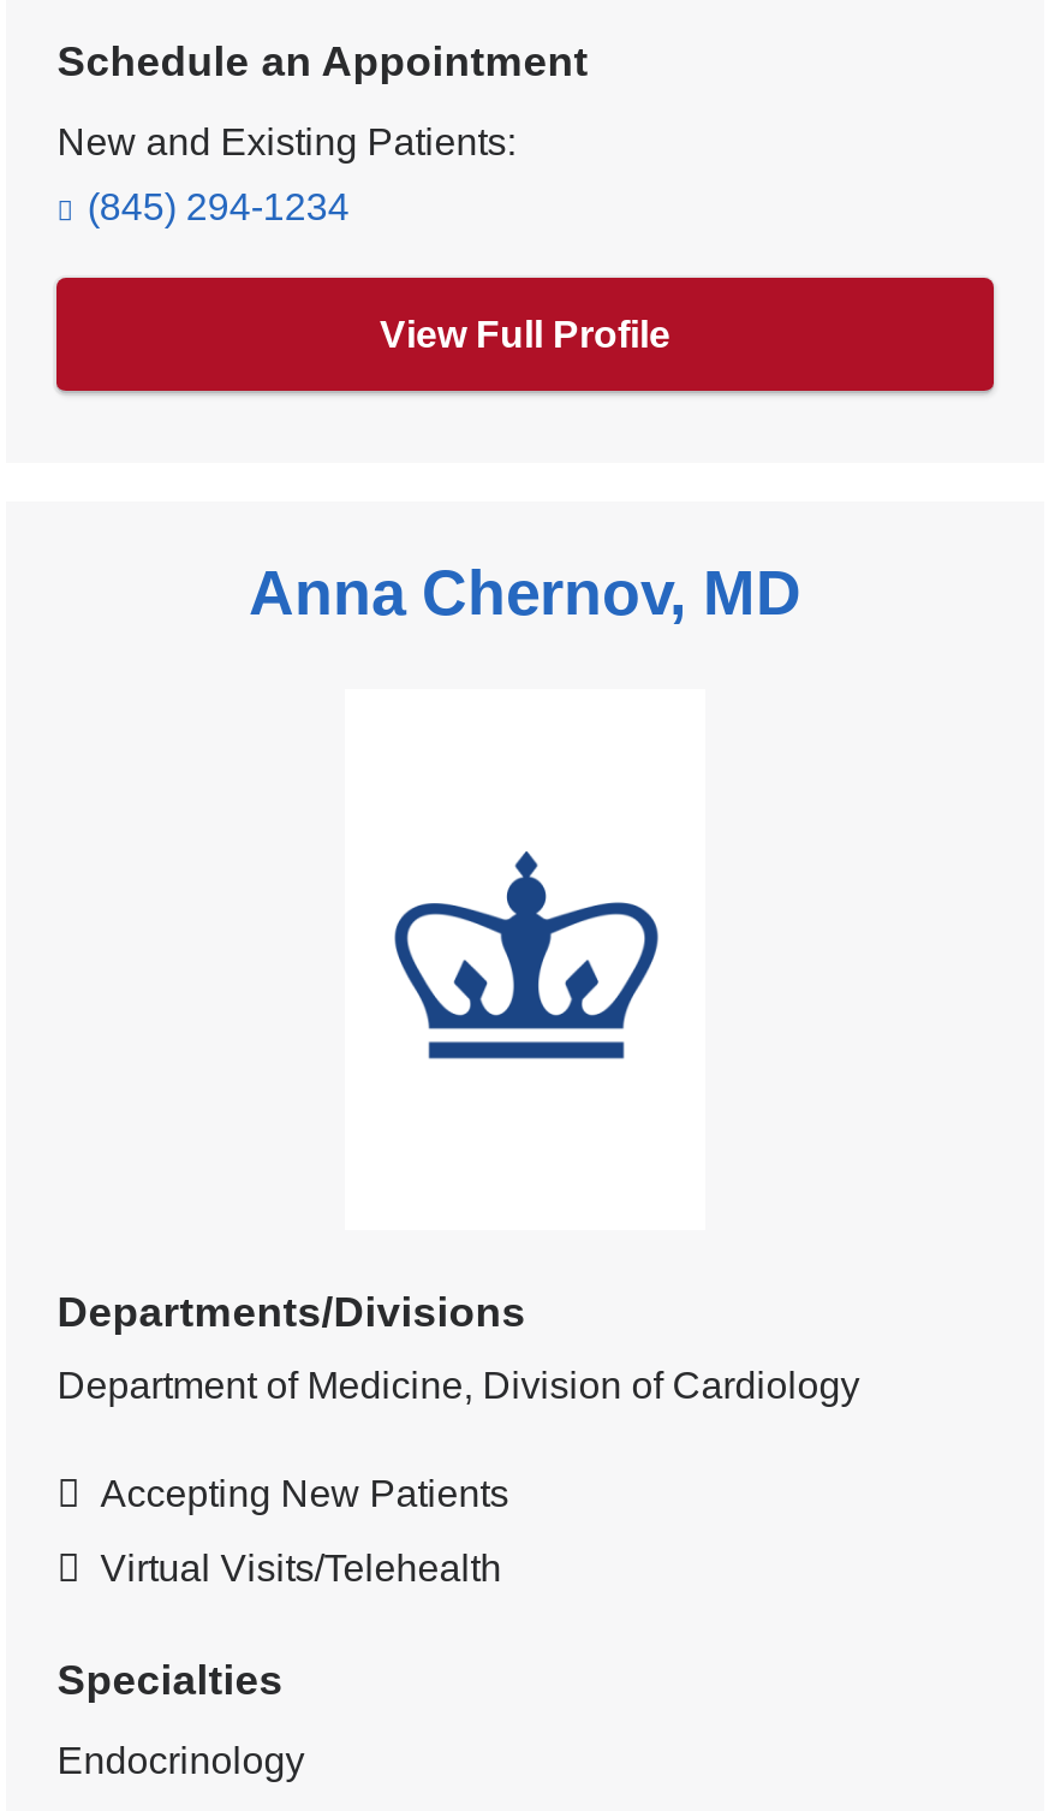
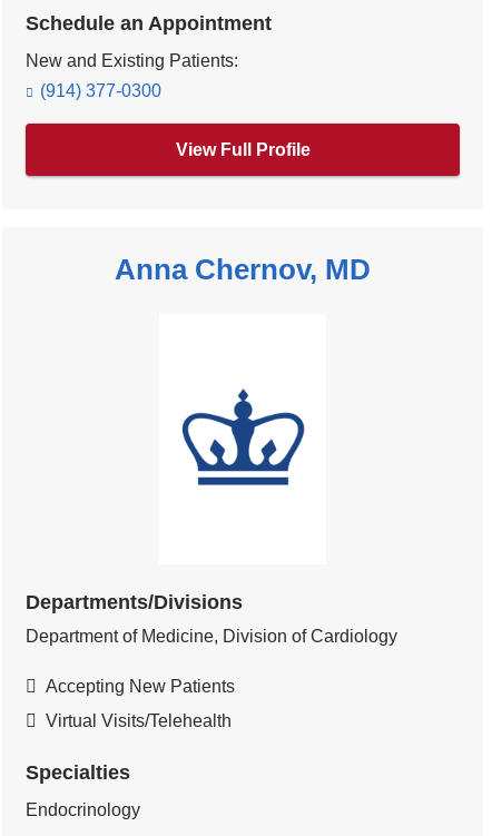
[87,186,349,227] (845) 294-1234 -> [40,81,161,100] (914) 377-0300

